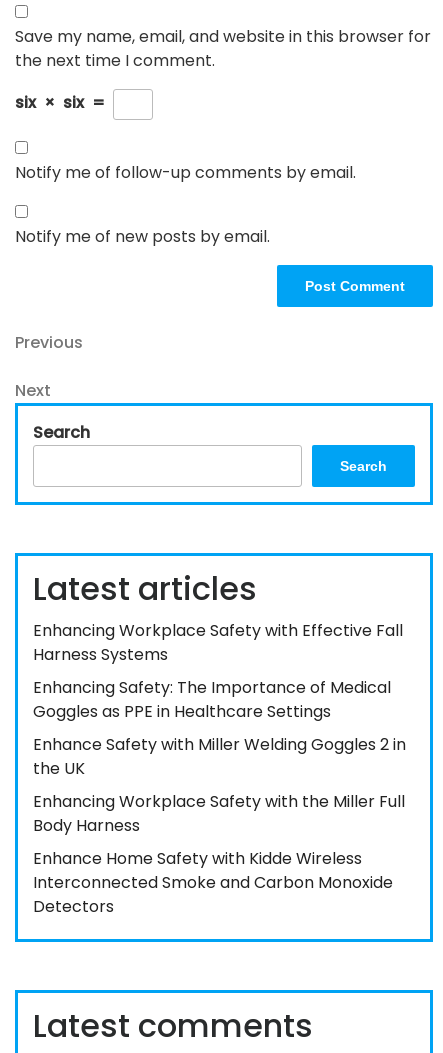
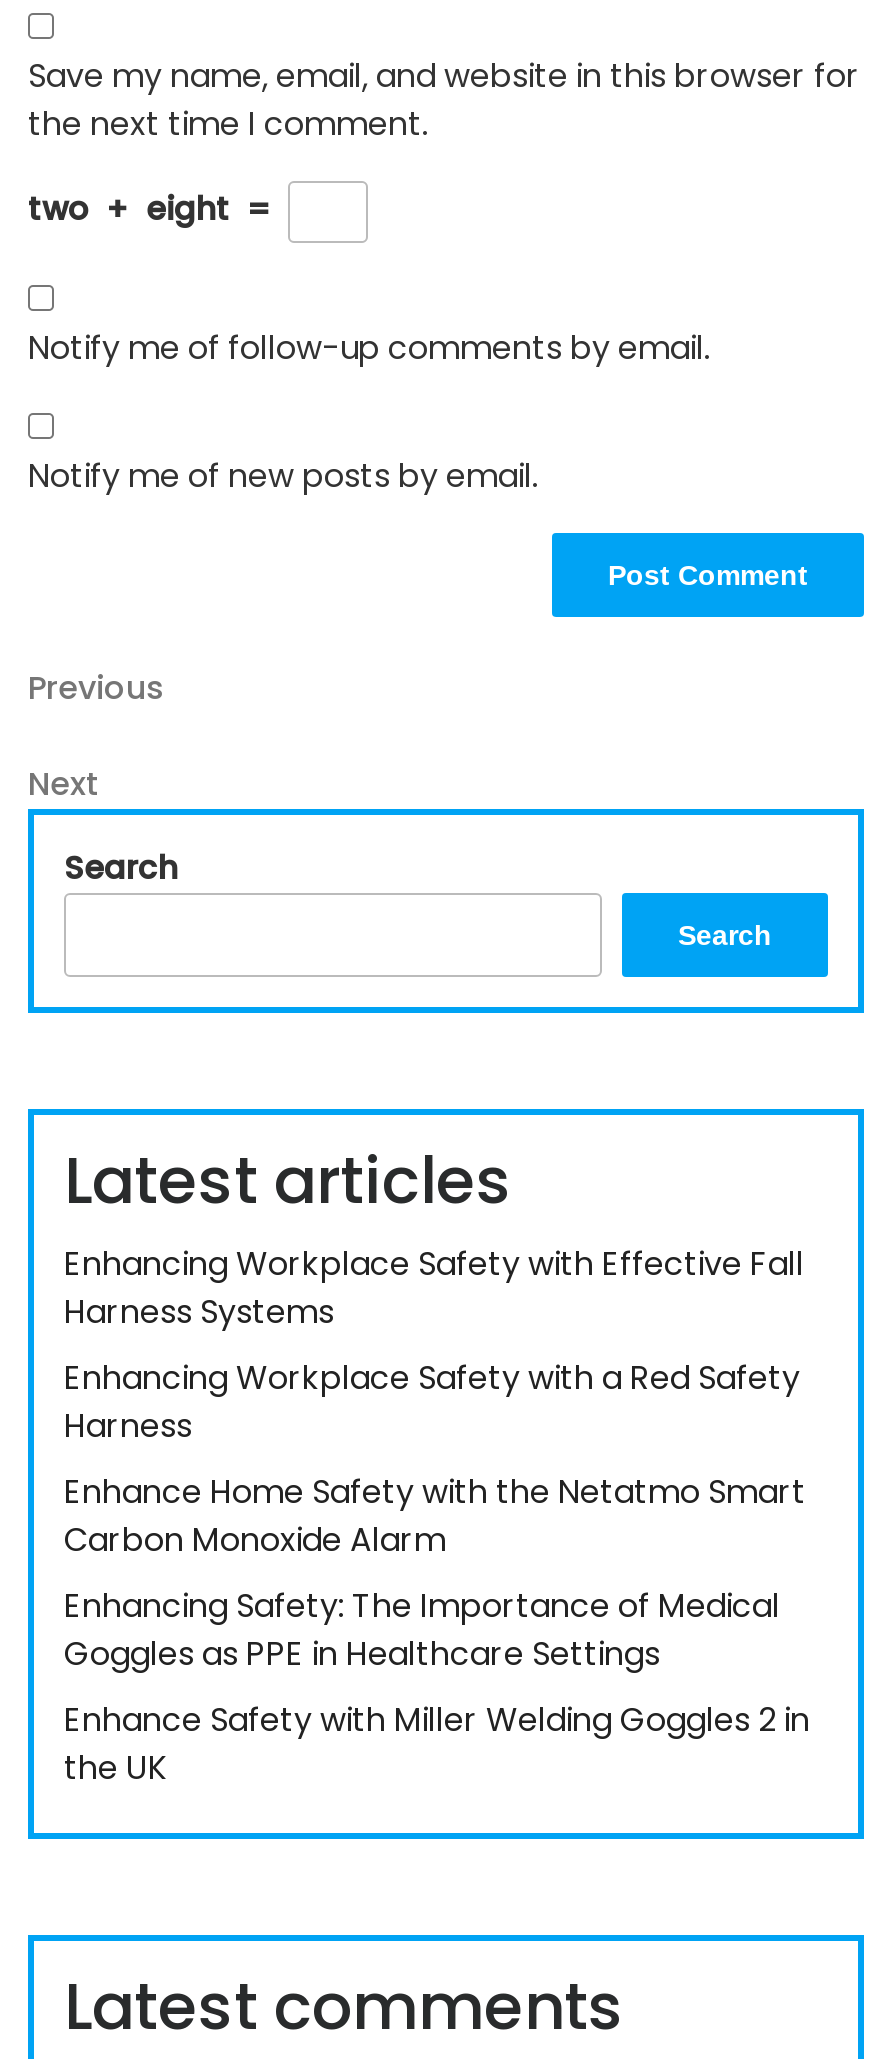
[15,91,109,114] six × six = -> [28,185,280,231] two + eight =
none -> [64,1355,806,1563] Enhancing Workplace Safety with a Red Safety | Harness | Enhance Home Safety with the Netatmo Smart | Carbon Monoxide Alarm
moved [33,676,406,780] -> [64,1583,810,1791]: Enhancing Safety: The Importance of Medical | Goggles as PPE in Healthcare Settings | Enhance Safety with Miller Welding Goggles 2 in | the UK
[33,790,405,918] Enhancing Workplace Safety with the Miller Full | Body Harness | Enhance Home Safety with Kidde Wireless | Interconnected Smoke and Carbon Monoxide | Detectors -> none

